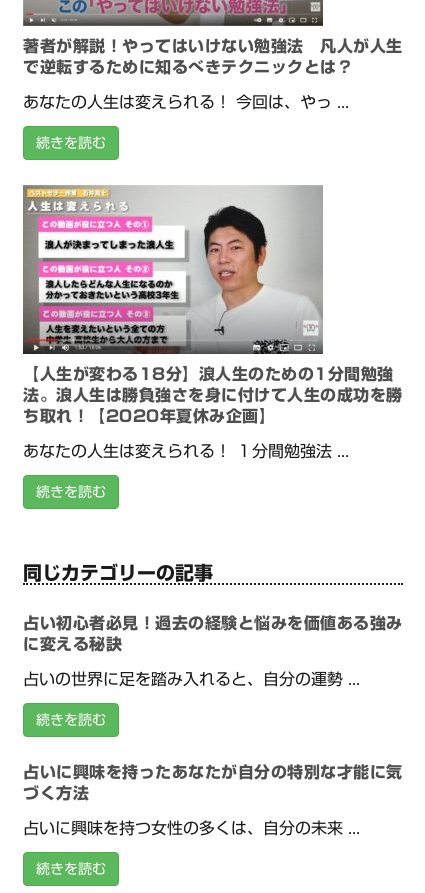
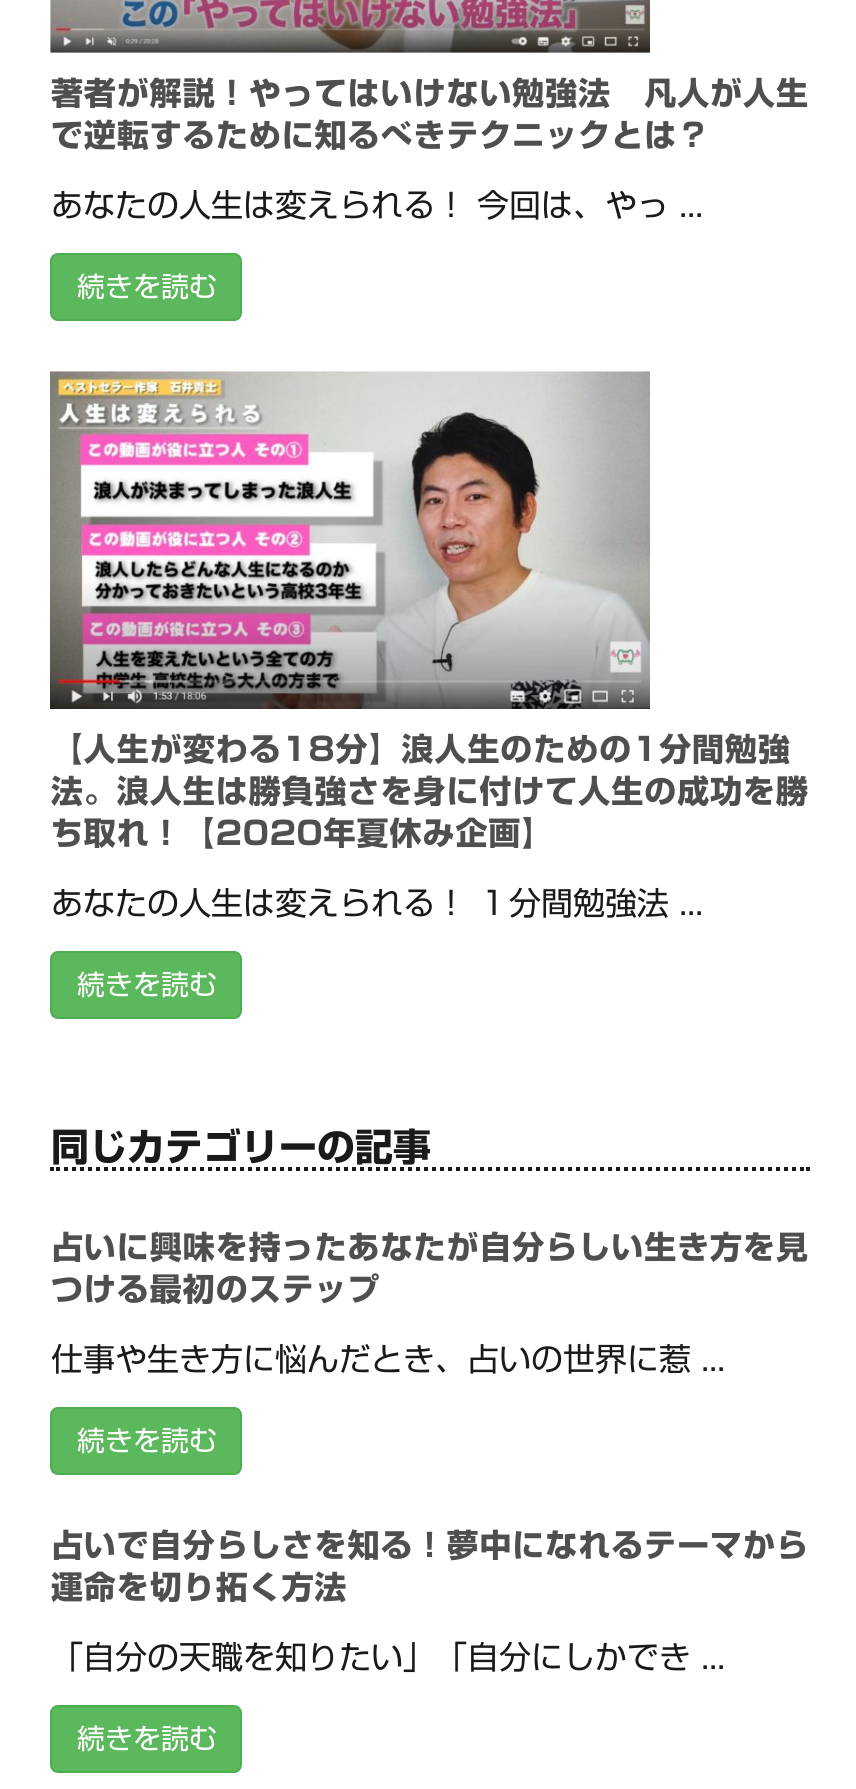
[23,615,402,652] 占い初心者必見！過去の経験と悩みを価値ある強み | に変える秘訣 -> [51,1230,809,1304] 占いに興味を持ったあなたが自分らしい生き方を見 | つける最初のステップ
[23,671,360,687] 占いの世界に足を踏み入れると、自分の運勢 ... -> [51,1342,725,1374] 仕事や生き方に悩んだとき、占いの世界に惹 ...
[23,764,402,801] 占いに興味を持ったあなたが自分の特別な才能に気 | づく方法 -> [51,1528,809,1602] 占いで自分らしさを知る！夢中になれるテーマから | 運命を切り拓く方法
[23,820,360,836] 占いに興味を持つ女性の多くは、自分の未来 ... -> [51,1640,725,1672] 「自分の天職を知りたい」「自分にしかでき ...

